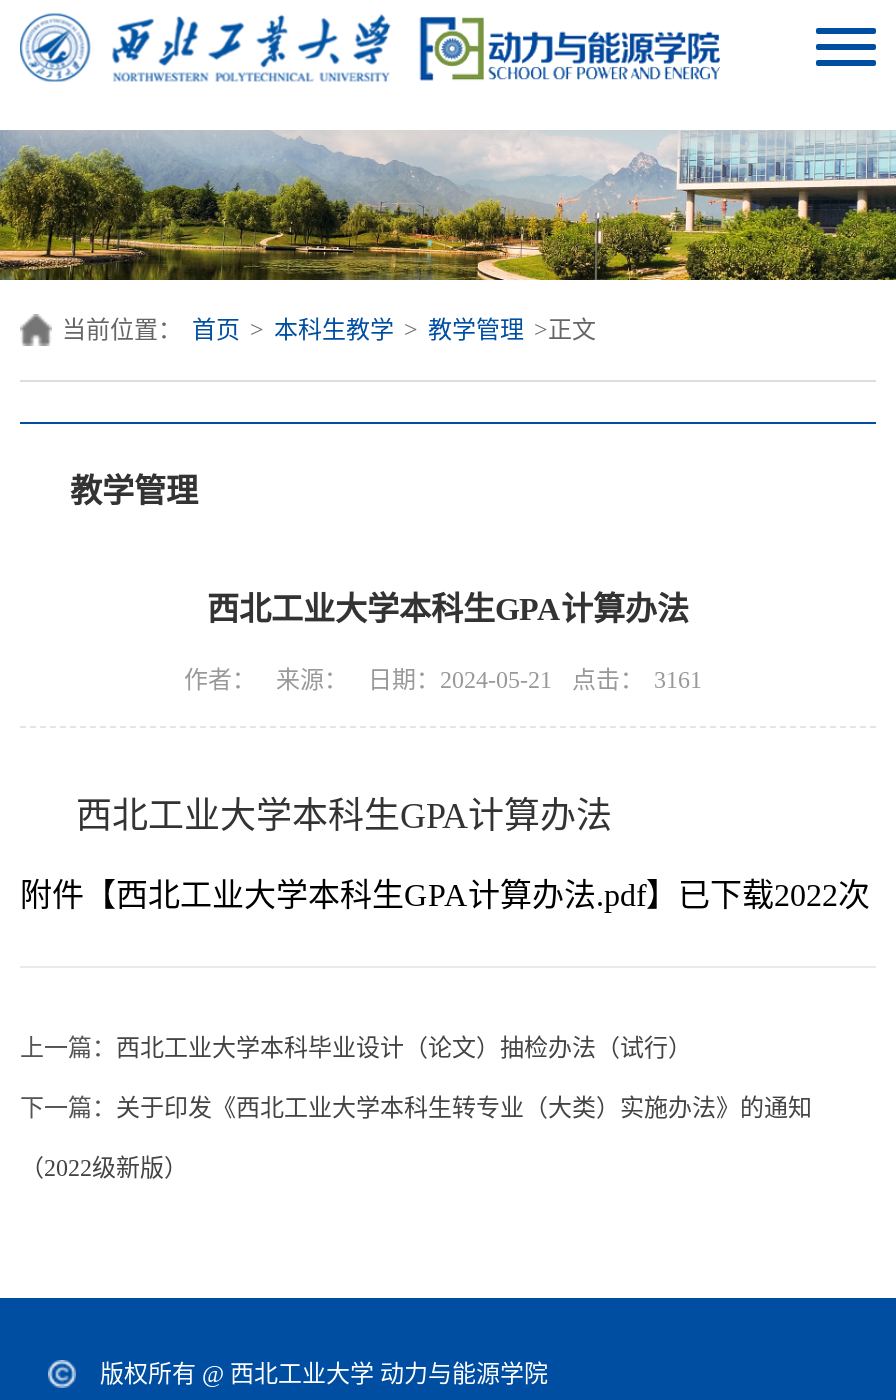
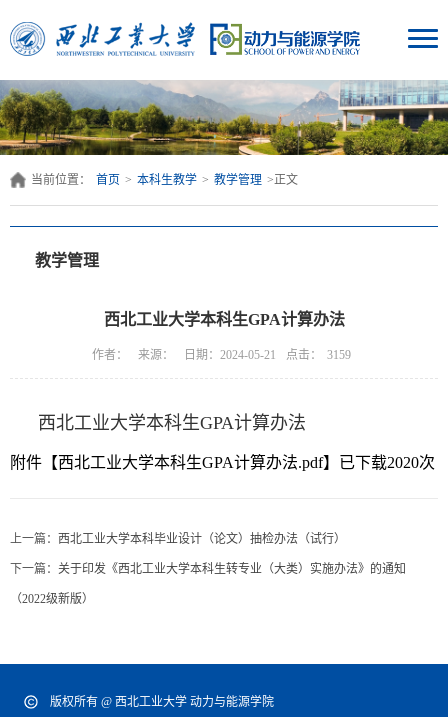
[184,665,702,695] 作者： 来源： 日期：2024-05-21 点击： 3161 -> [92,348,351,362] 作者： 来源： 日期：2024-05-21 点击： 3159
[20,879,870,913] 附件【西北工业大学本科生GPA计算办法.pdf】已下载2022次 -> [10,454,435,471] 附件【西北工业大学本科生GPA计算办法.pdf】已下载2020次

